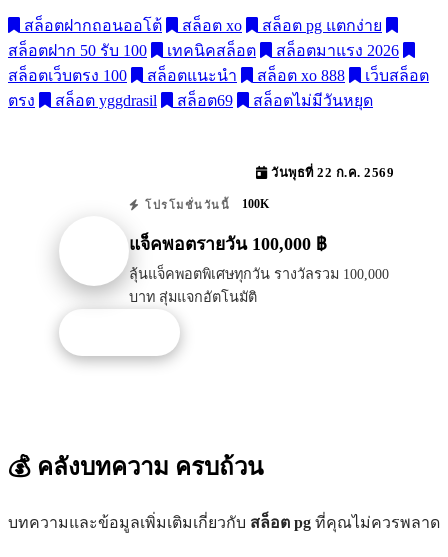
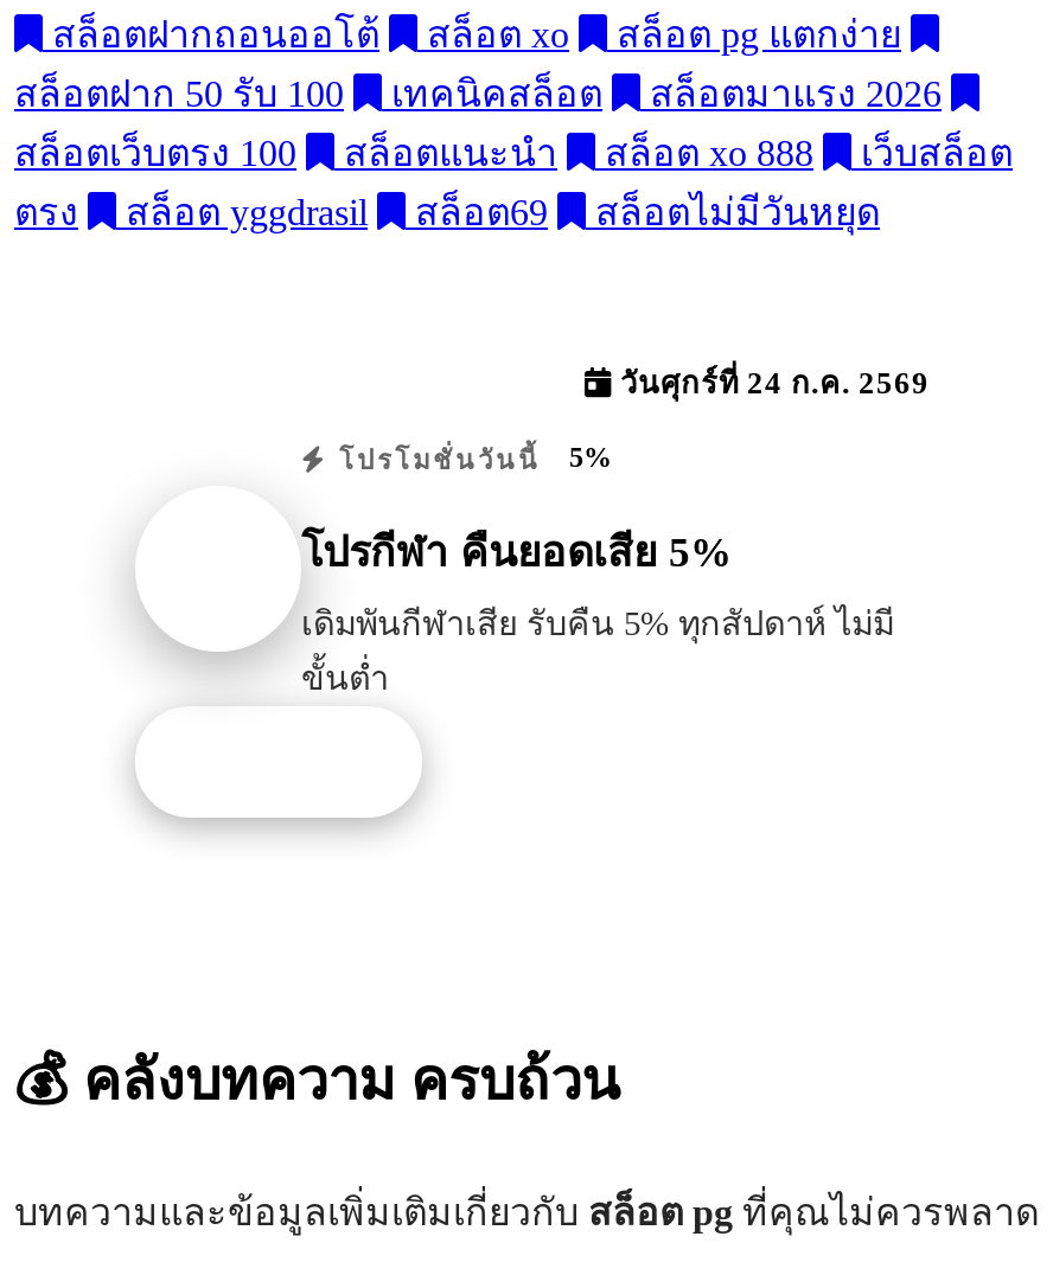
[267,166,394,180] วันพุธที่ 22 ก.ค. 2569 -> [612,367,930,401] วันศุกร์ที่ 24 ก.ค. 2569
[140,197,269,211] โปรโมชั่นวันนี้ 100K -> [328,441,612,474] โปรโมชั่นวันนี้ 5%
[129,234,327,254] แจ็คพอตรายวัน 100,000 ฿ -> [301,528,733,575] โปรกีฬา คืนยอดเสีย 5%
[129,266,389,305] ลุ้นแจ็คพอตพิเศษทุกวัน รางวัลรวม 100,000 | บาท สุ่มแจกอัตโนมัติ -> [301,603,894,696] เดิมพันกีฬาเสีย รับคืน 5% ทุกสัปดาห์ ไม่มี | ขั้นต่ำ

